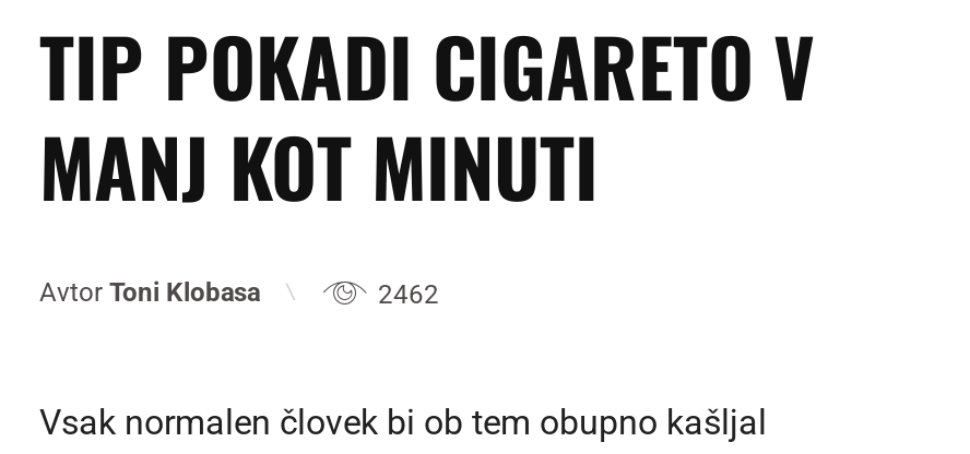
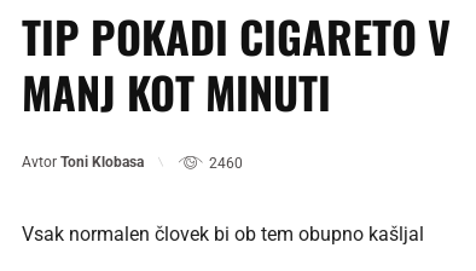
[378,279,439,309] 2462 -> [209,154,243,171] 2460

